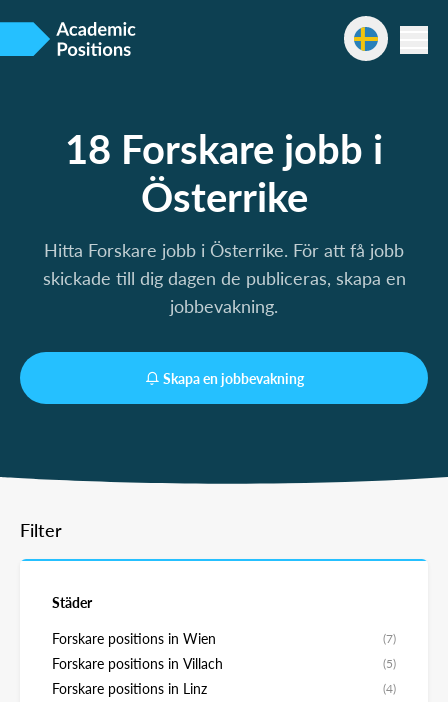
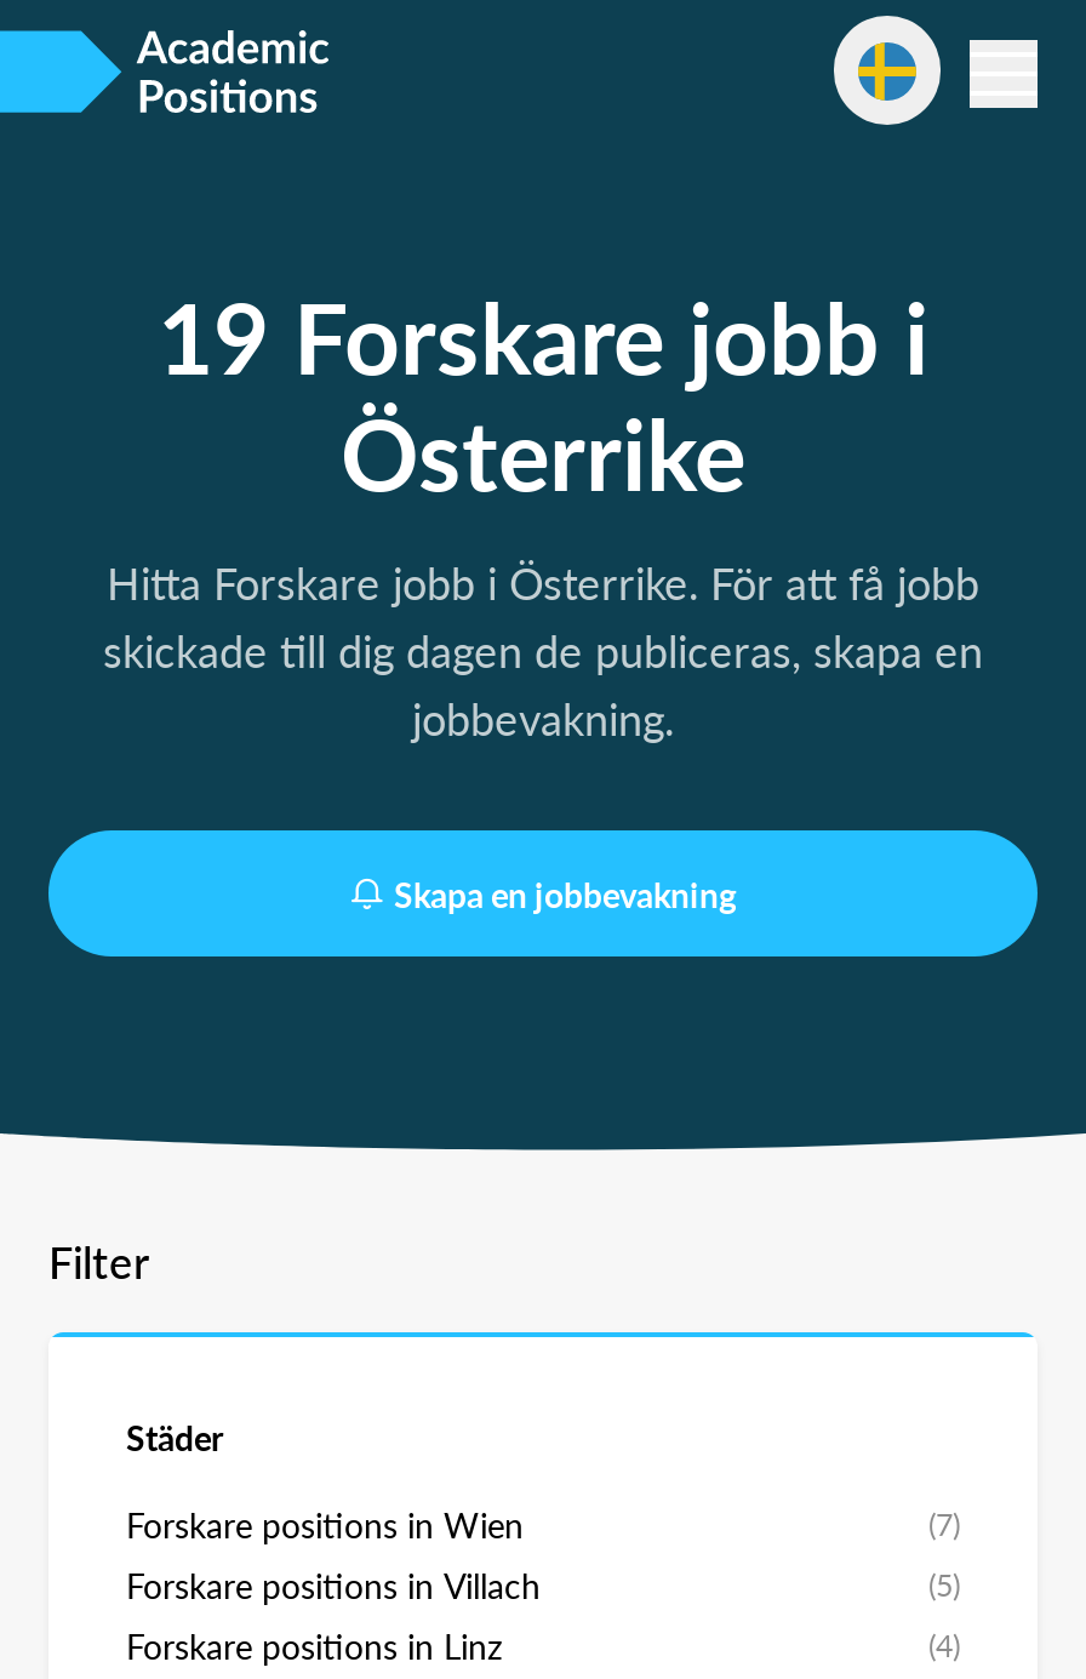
[65,119,383,176] 18 Forskare jobb i -> [158,265,928,404] 19 Forskare jobb i

